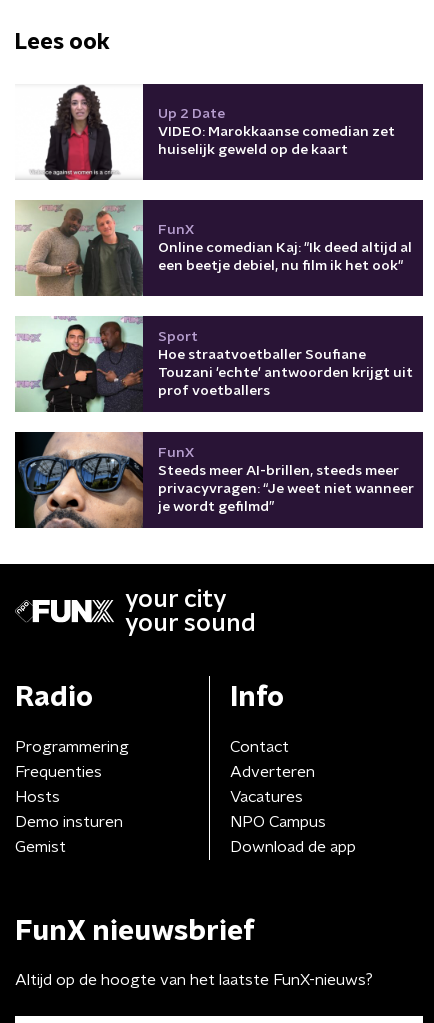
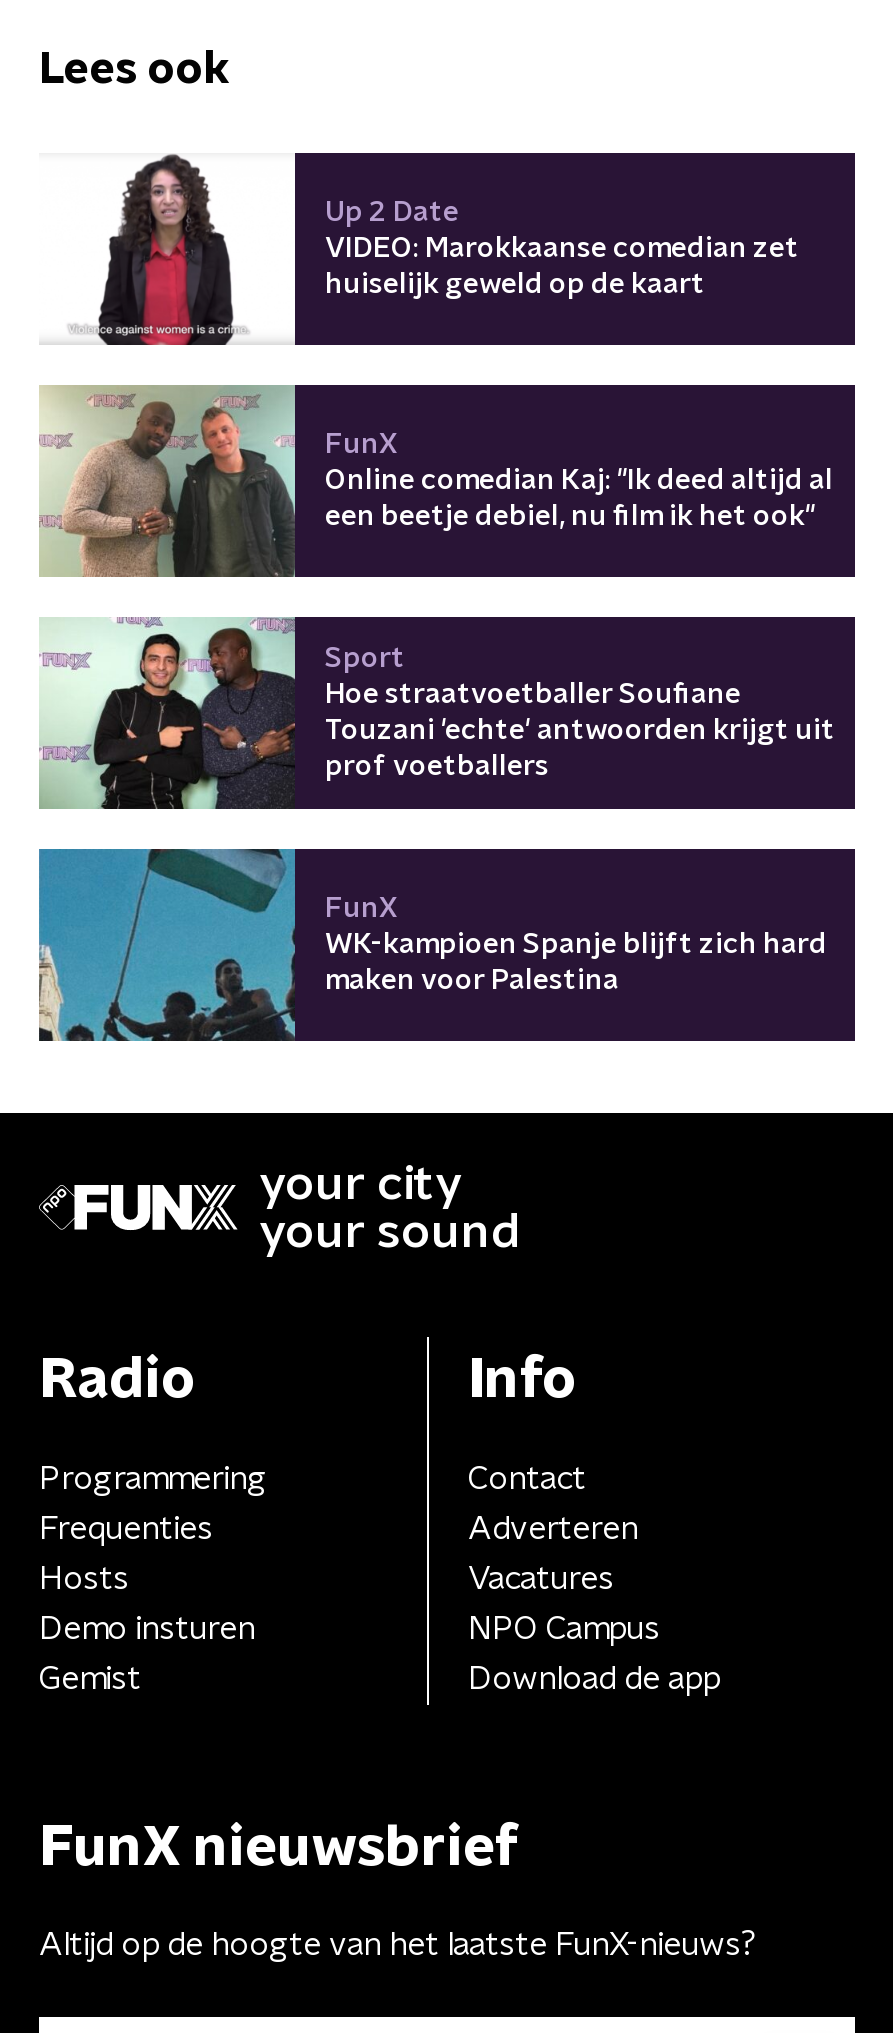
[14,431,414,529] [image] | Steeds meer AI-brillen, steeds meer | privacyvragen: “Je weet niet wanneer | je wordt gefilmd” -> [37,847,827,1043] [image] | WK-kampioen Spanje blijft zich hard | maken voor Palestina

